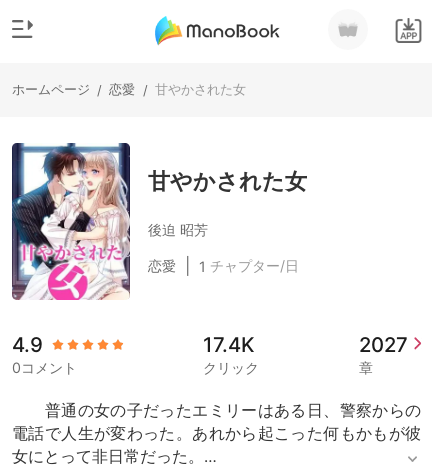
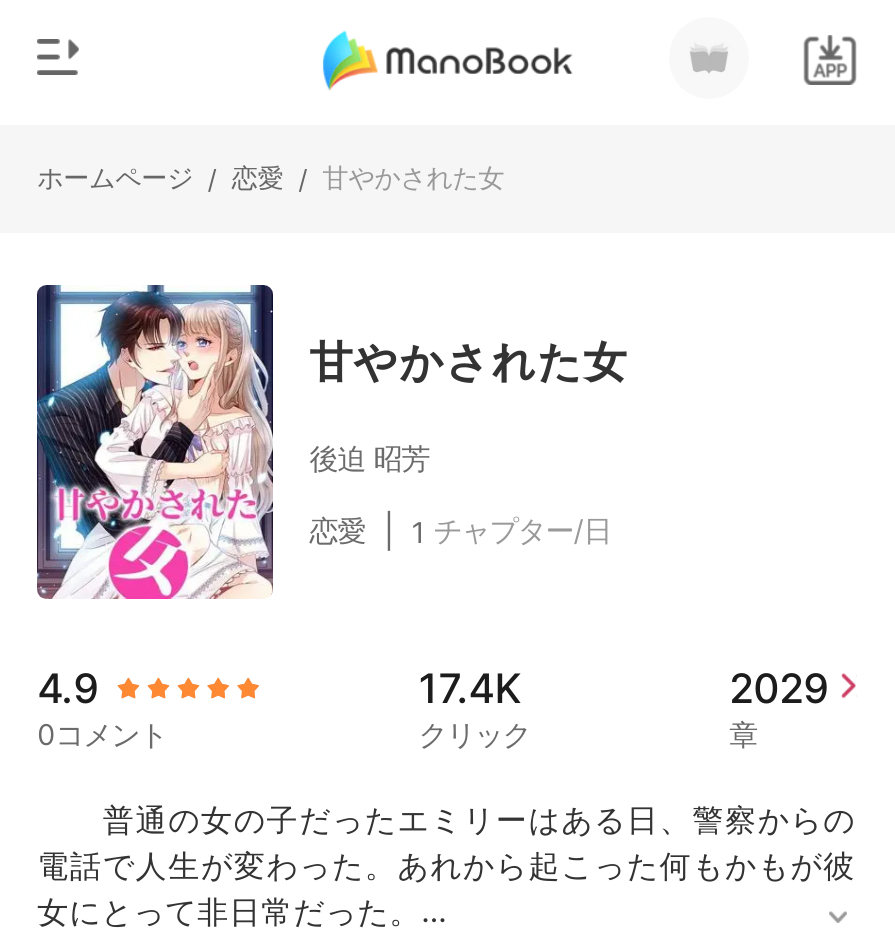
[359,332,408,357] 2027 -> [729,663,829,713] 2029

